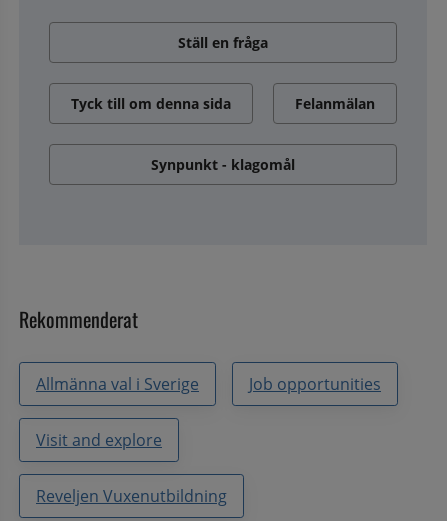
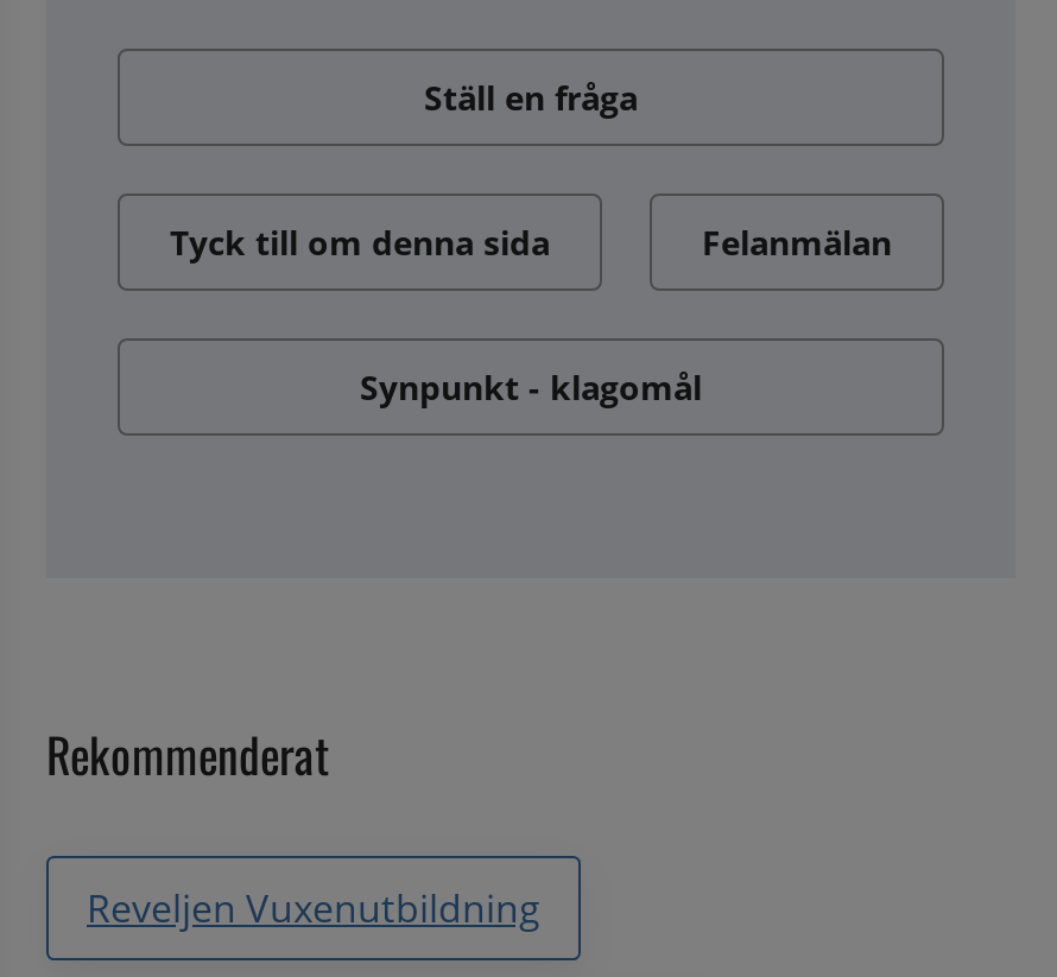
[36,373,381,451] Allmänna val i Sverige | Job opportunities | Visit and explore -> none

